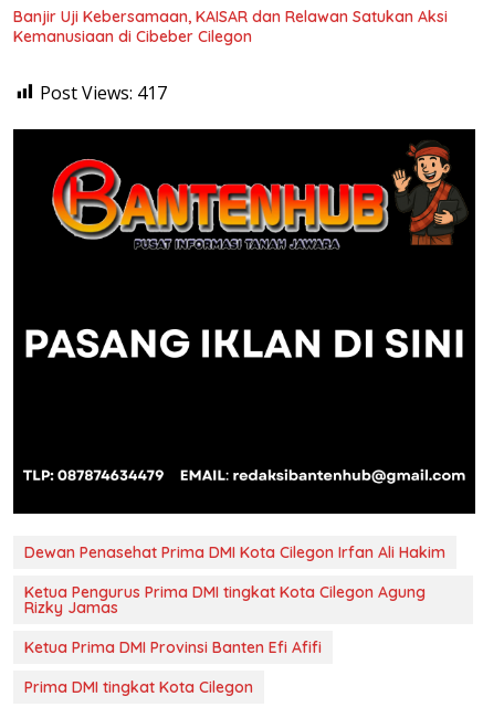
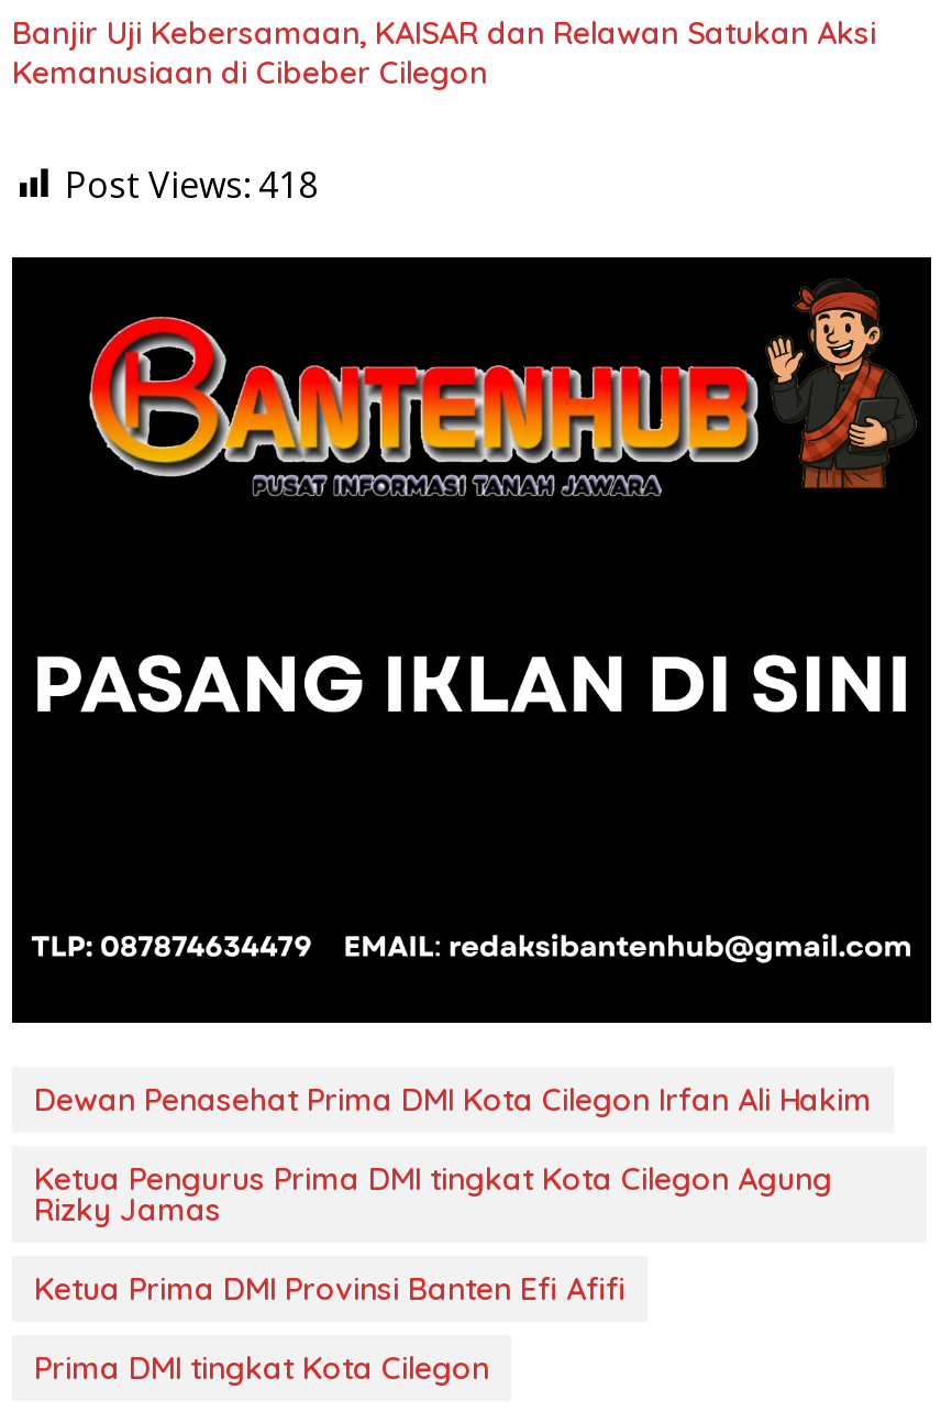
[40,80,167,104] Post Views: 417 -> [65,159,318,208] Post Views: 418

